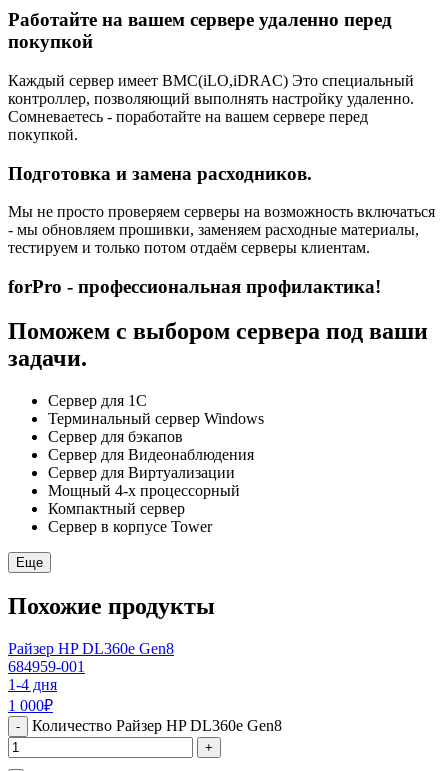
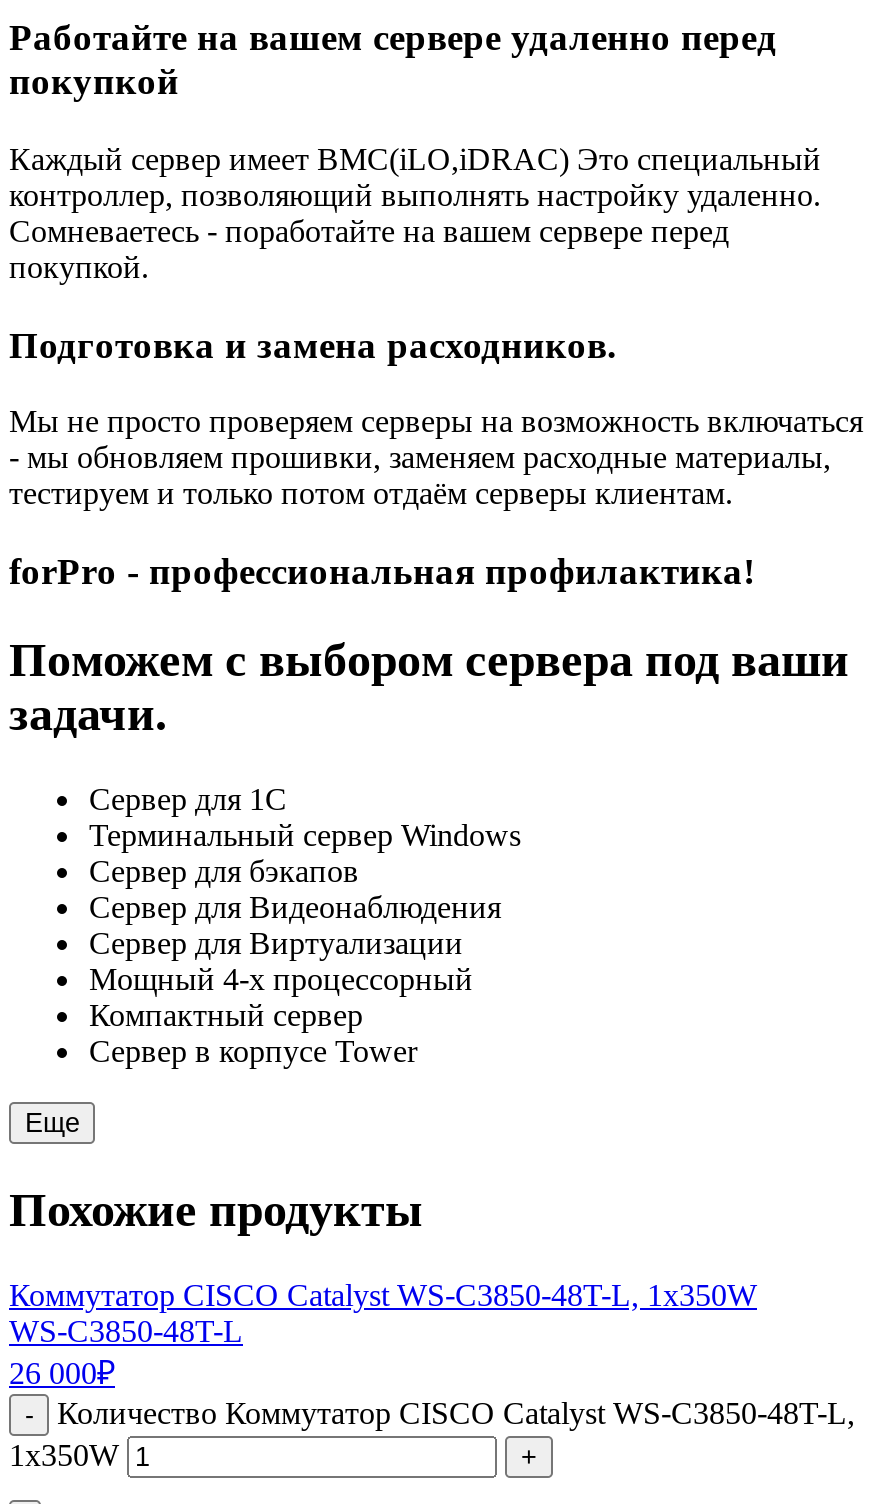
[8,640,174,714] Райзер HP DL360e Gen8 | 684959-001 | 1-4 дня | 1 000₽ -> [9,1277,757,1389] Коммутатор CISCO Catalyst WS-C3850-48T-L, 1x350W | WS-C3850-48T-L | 26 000₽
[32,717,282,734] Количество Райзер HP DL360e Gen8 -> [9,1395,855,1471] Количество Коммутатор CISCO Catalyst WS-C3850-48T-L, | 1x350W

